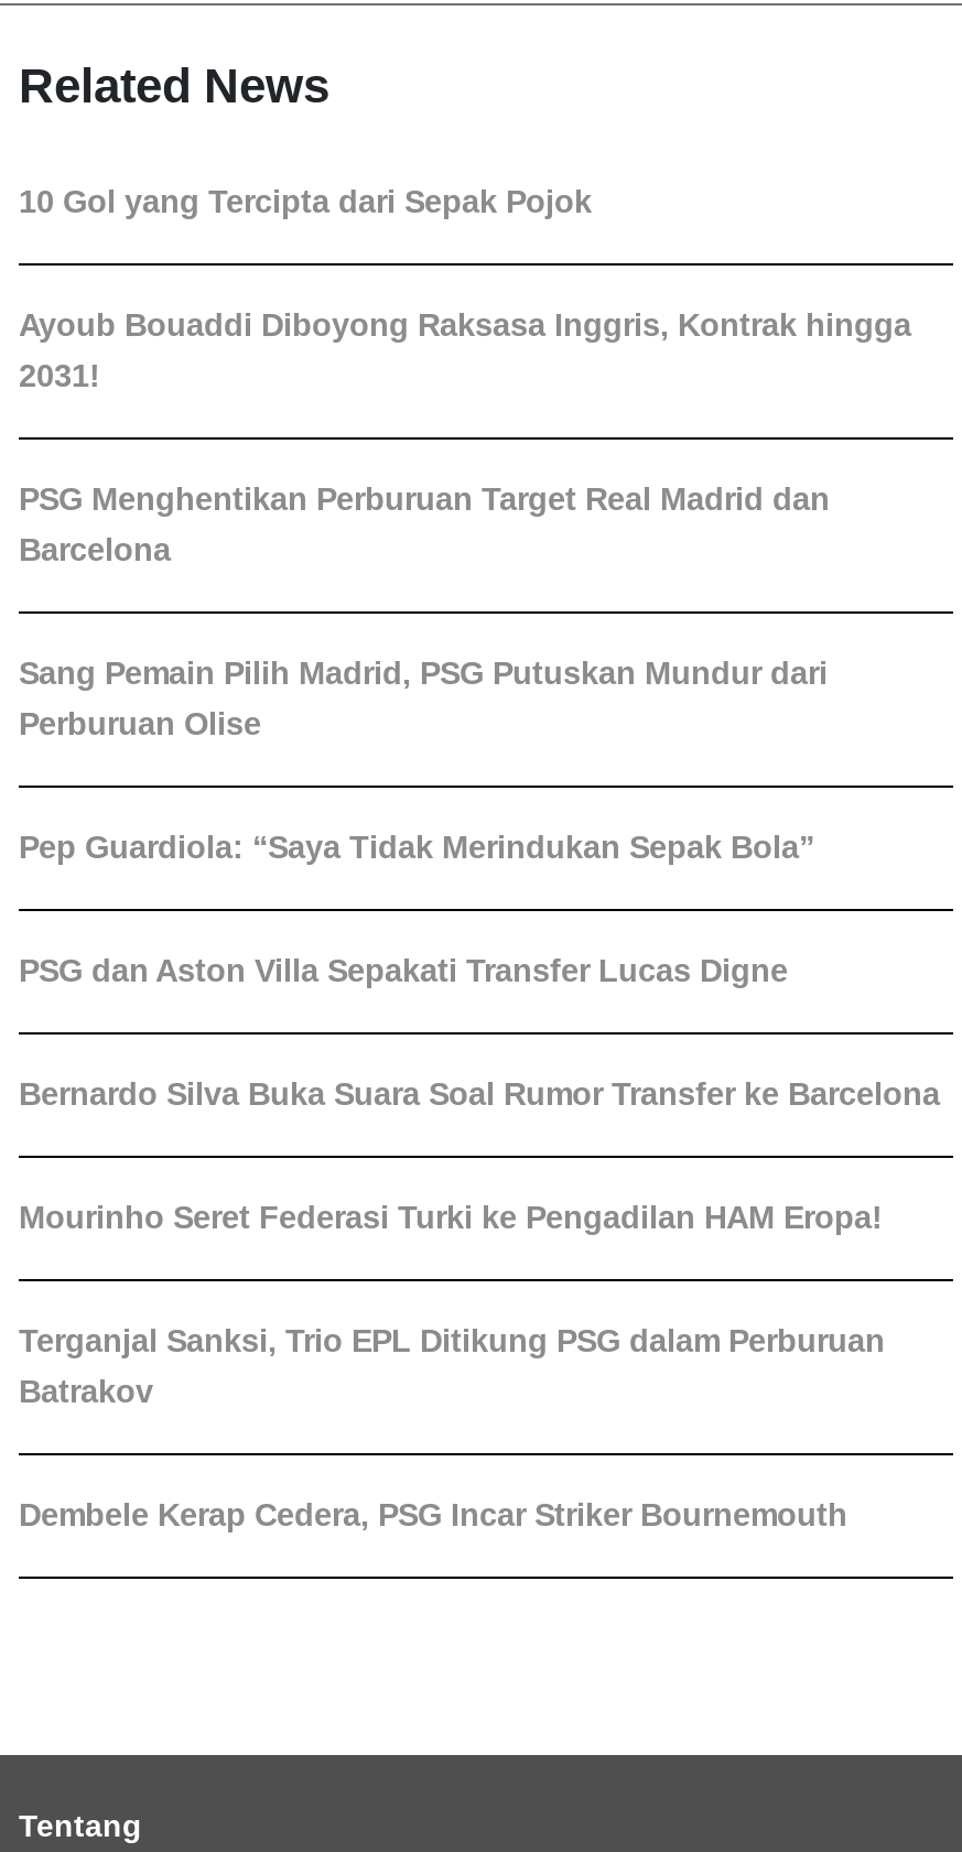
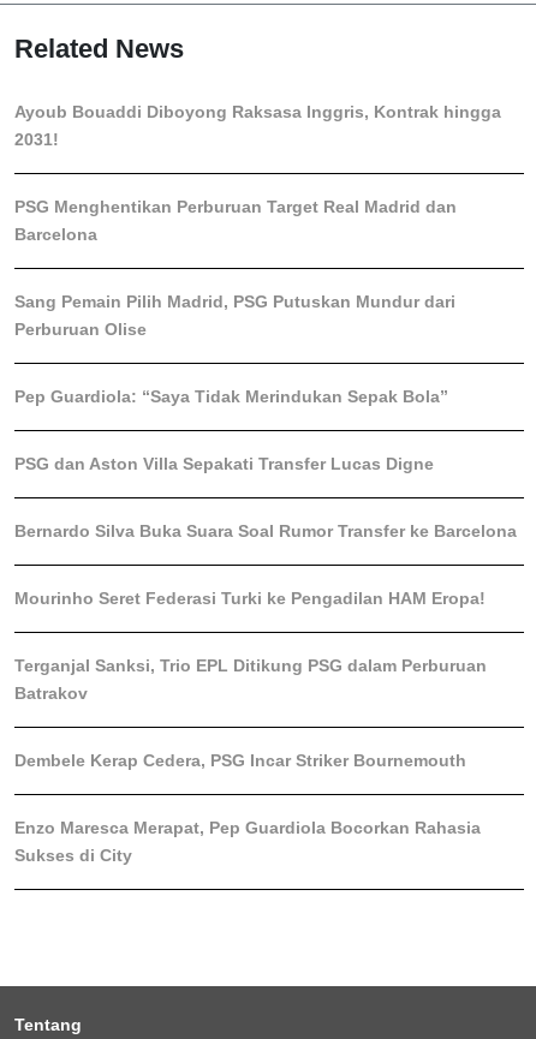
[19,183,592,219] 10 Gol yang Tercipta dari Sepak Pojok -> none
moved [19,307,940,1532] -> [14,102,517,770]: Ayoub Bouaddi Diboyong Raksasa Inggris, Kontrak hingga | 2031! | PSG Menghentikan Perburuan Target Real Madrid dan | ... | Batrakov | Dembele Kerap Cedera, PSG Incar Striker Bournemouth
none -> [14,818,481,864] Enzo Maresca Merapat, Pep Guardiola Bocorkan Rahasia | Sukses di City

